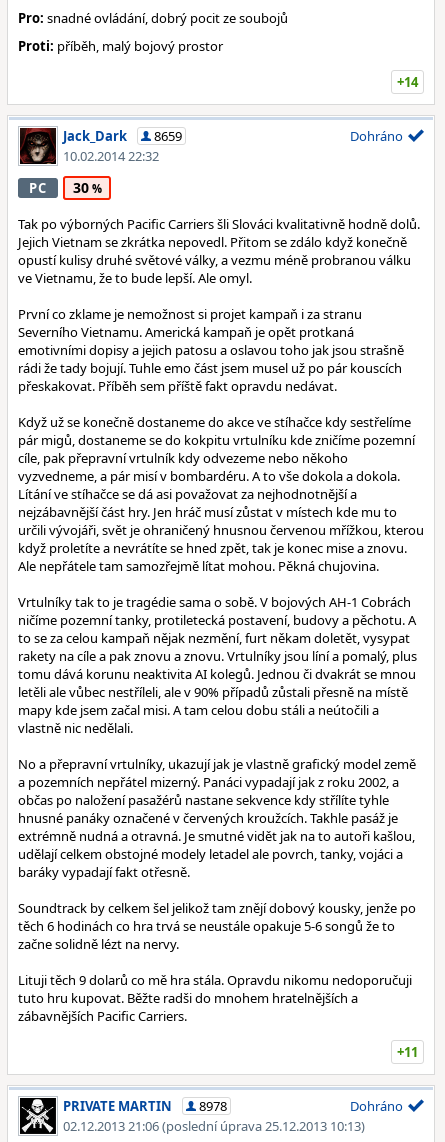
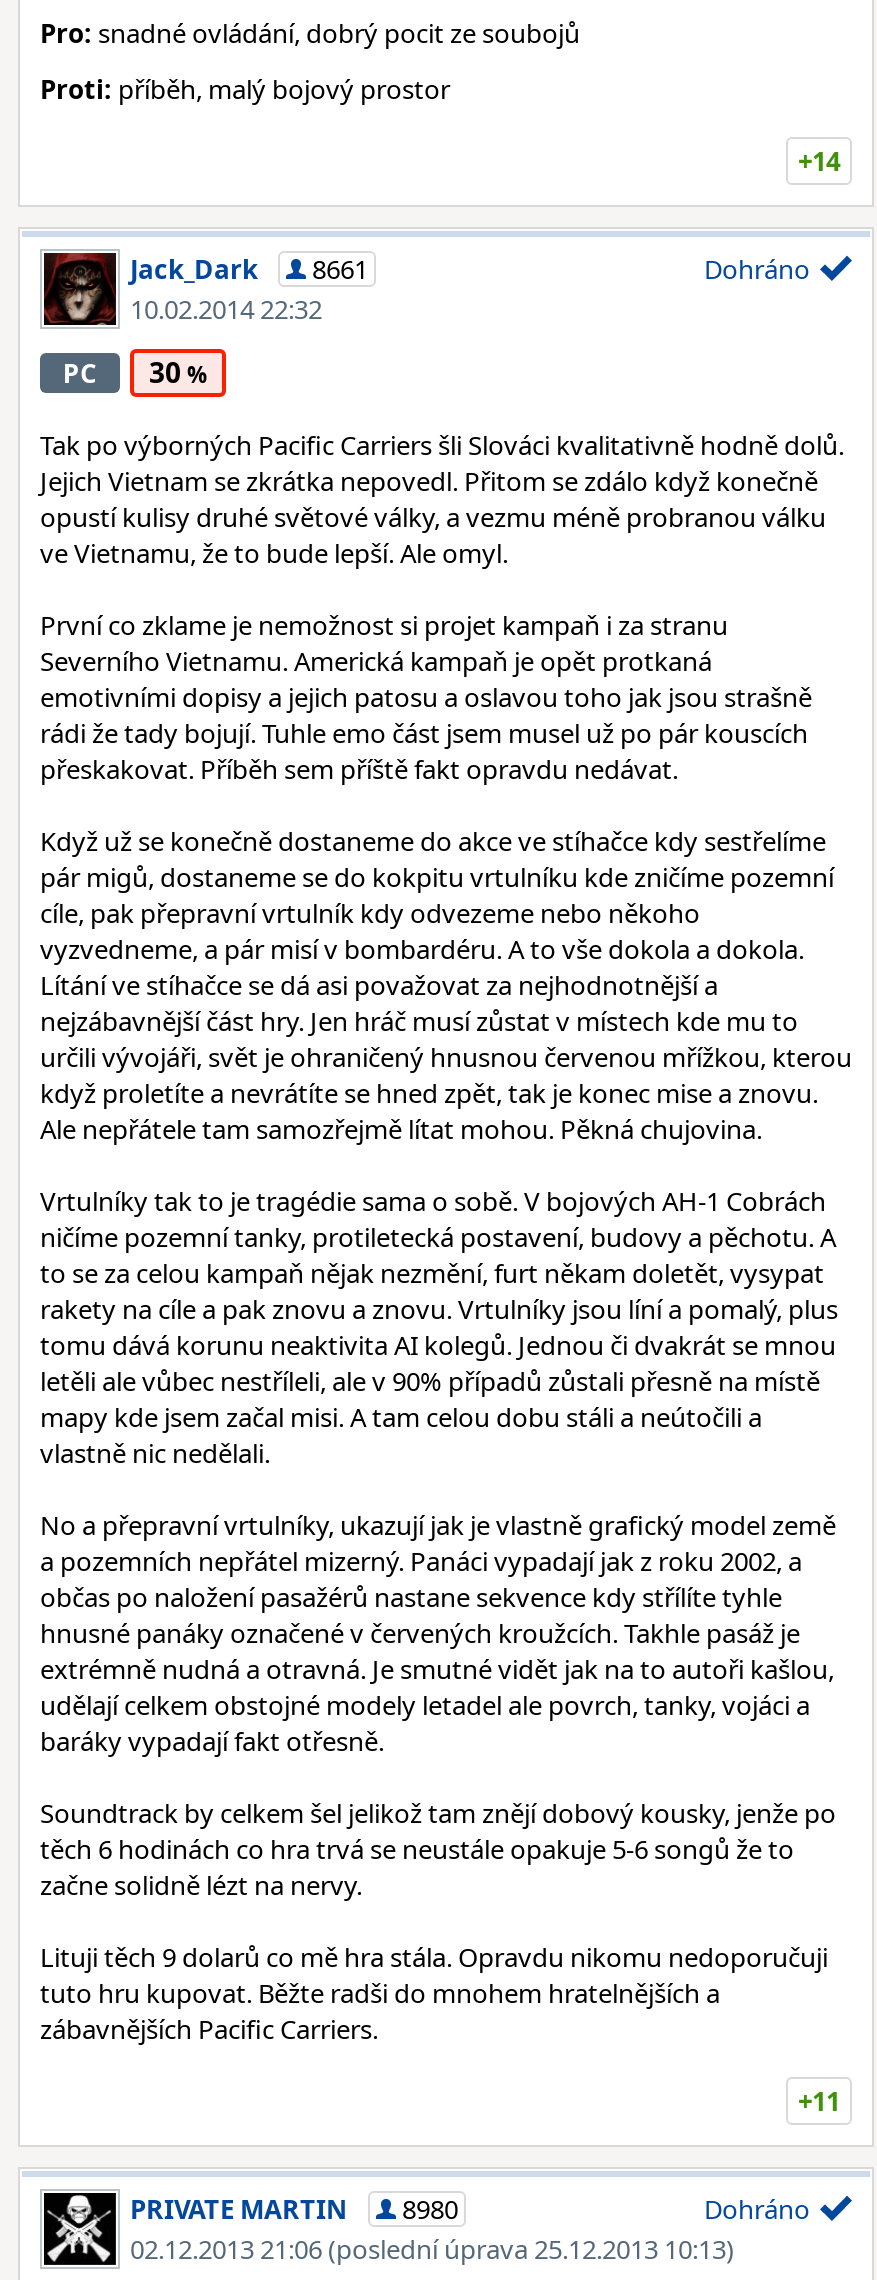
[63,127,182,145] Jack_Dark 8659 -> [130,251,368,287] Jack_Dark 8661
[63,1097,227,1115] PRIVATE MARTIN 8978 -> [130,2191,458,2227] PRIVATE MARTIN 8980

